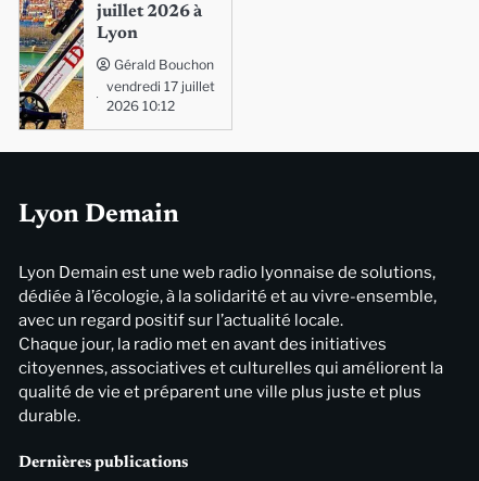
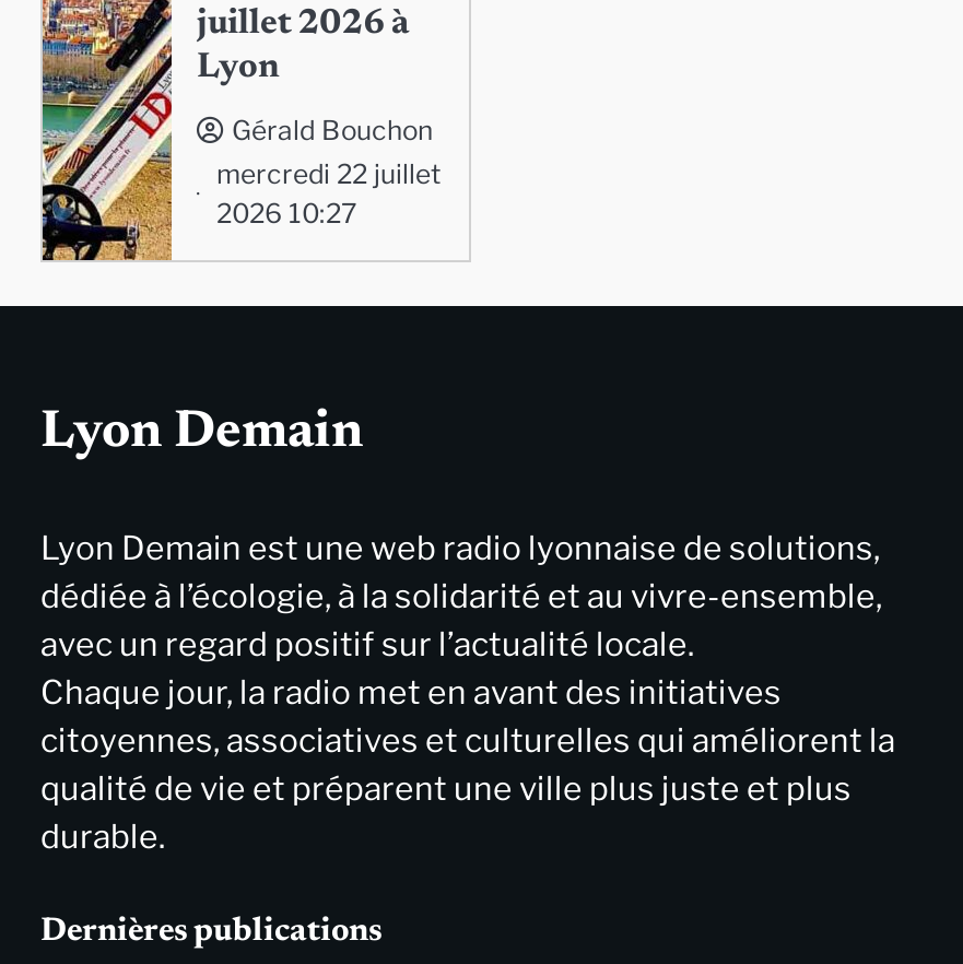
[106,78,215,94] vendredi 17 juillet -> [216,157,442,190] mercredi 22 juillet
[106,98,174,114] 2026 10:12 -> [216,197,356,230] 2026 10:27

